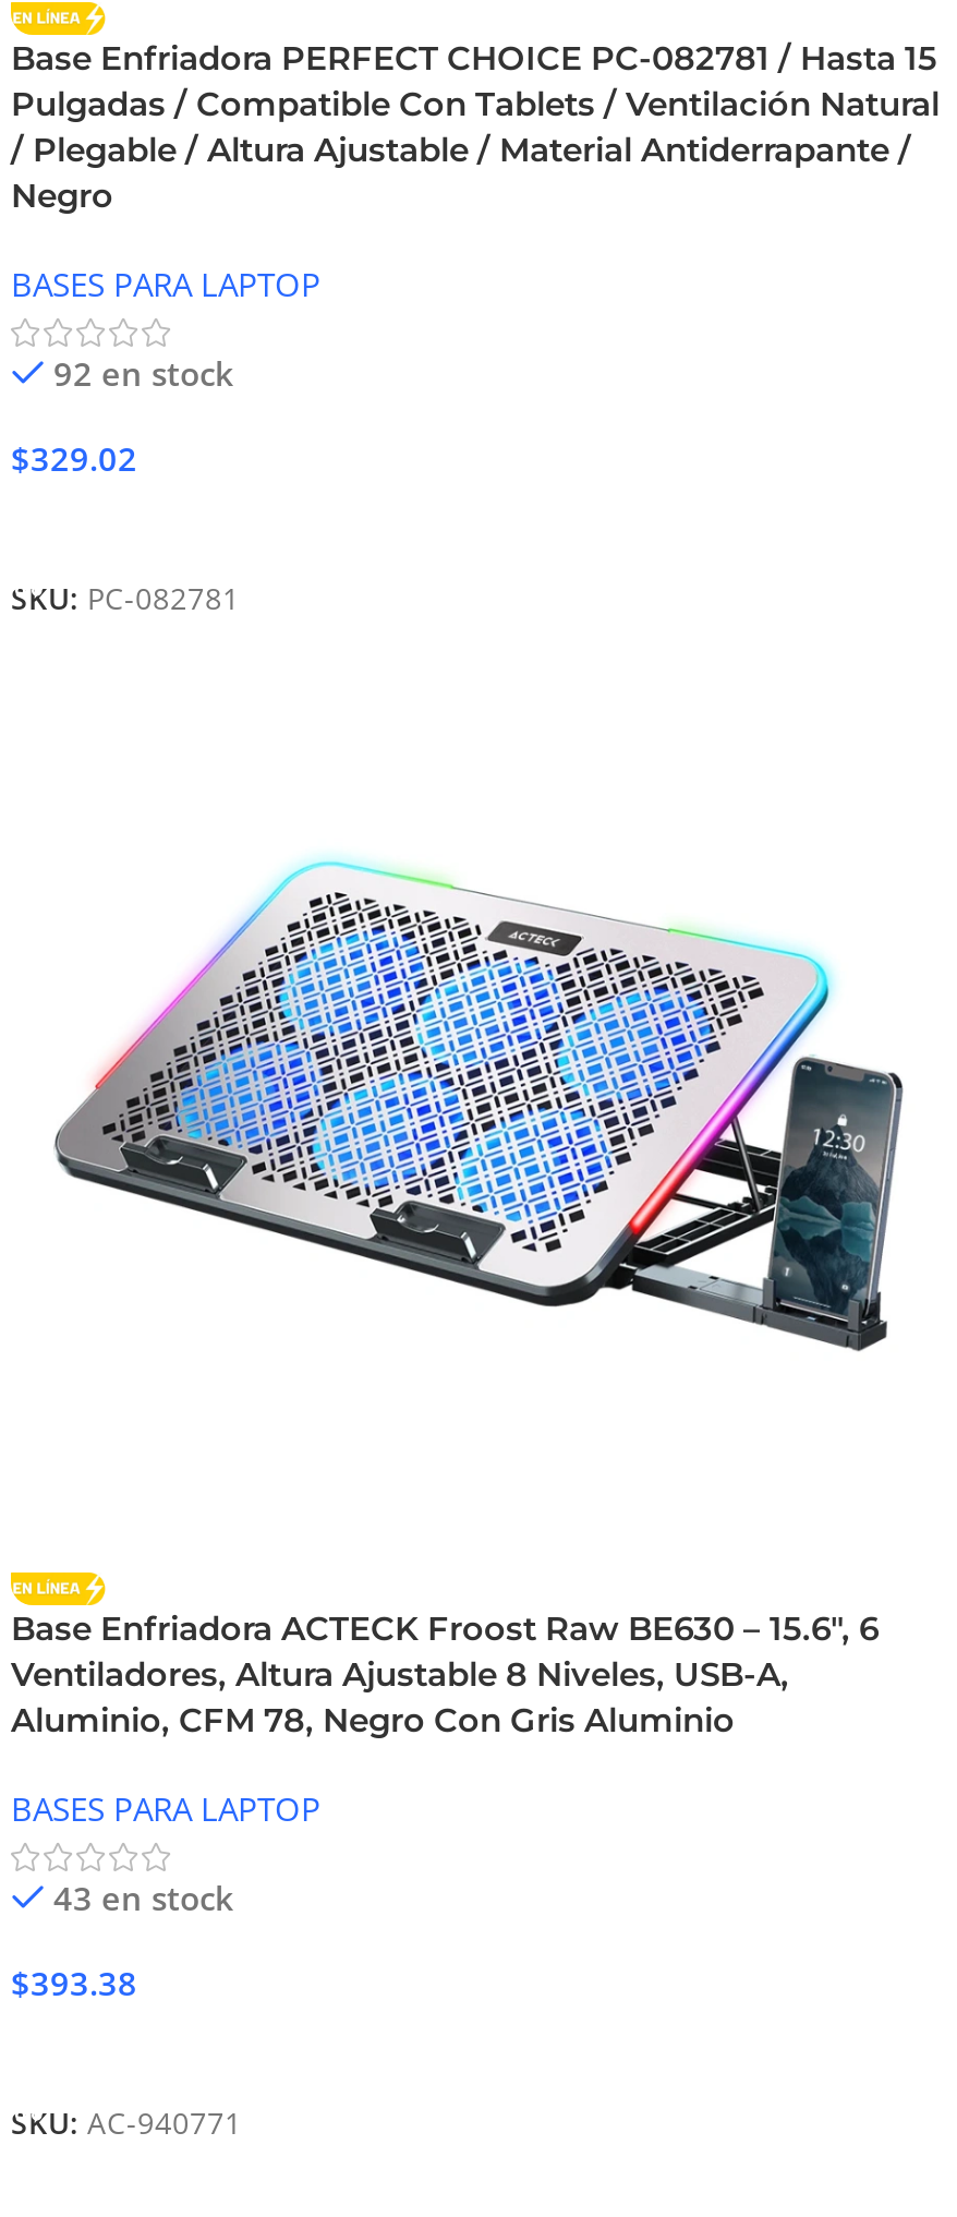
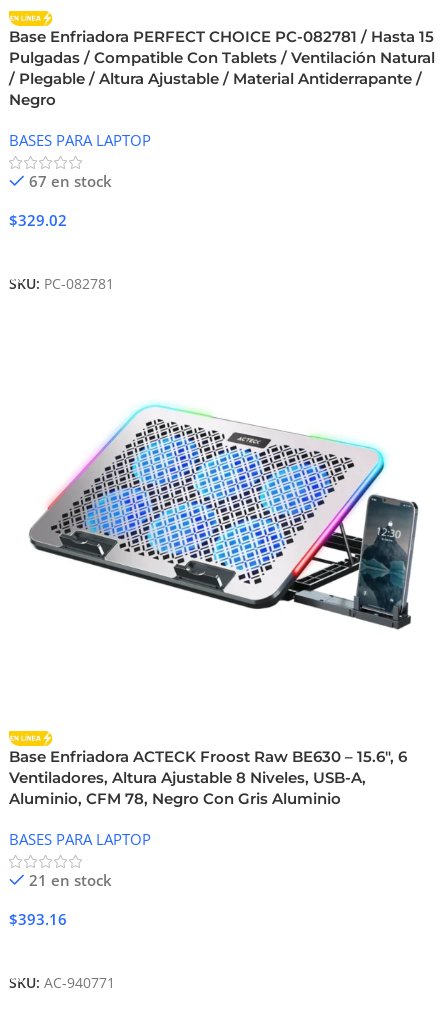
[53,350,234,394] 92 en stock -> [28,171,111,191] 67 en stock
[53,1875,234,1918] 43 en stock -> [28,870,111,890] 21 en stock
[11,1960,137,2003] $393.38 -> [9,909,67,929] $393.16

